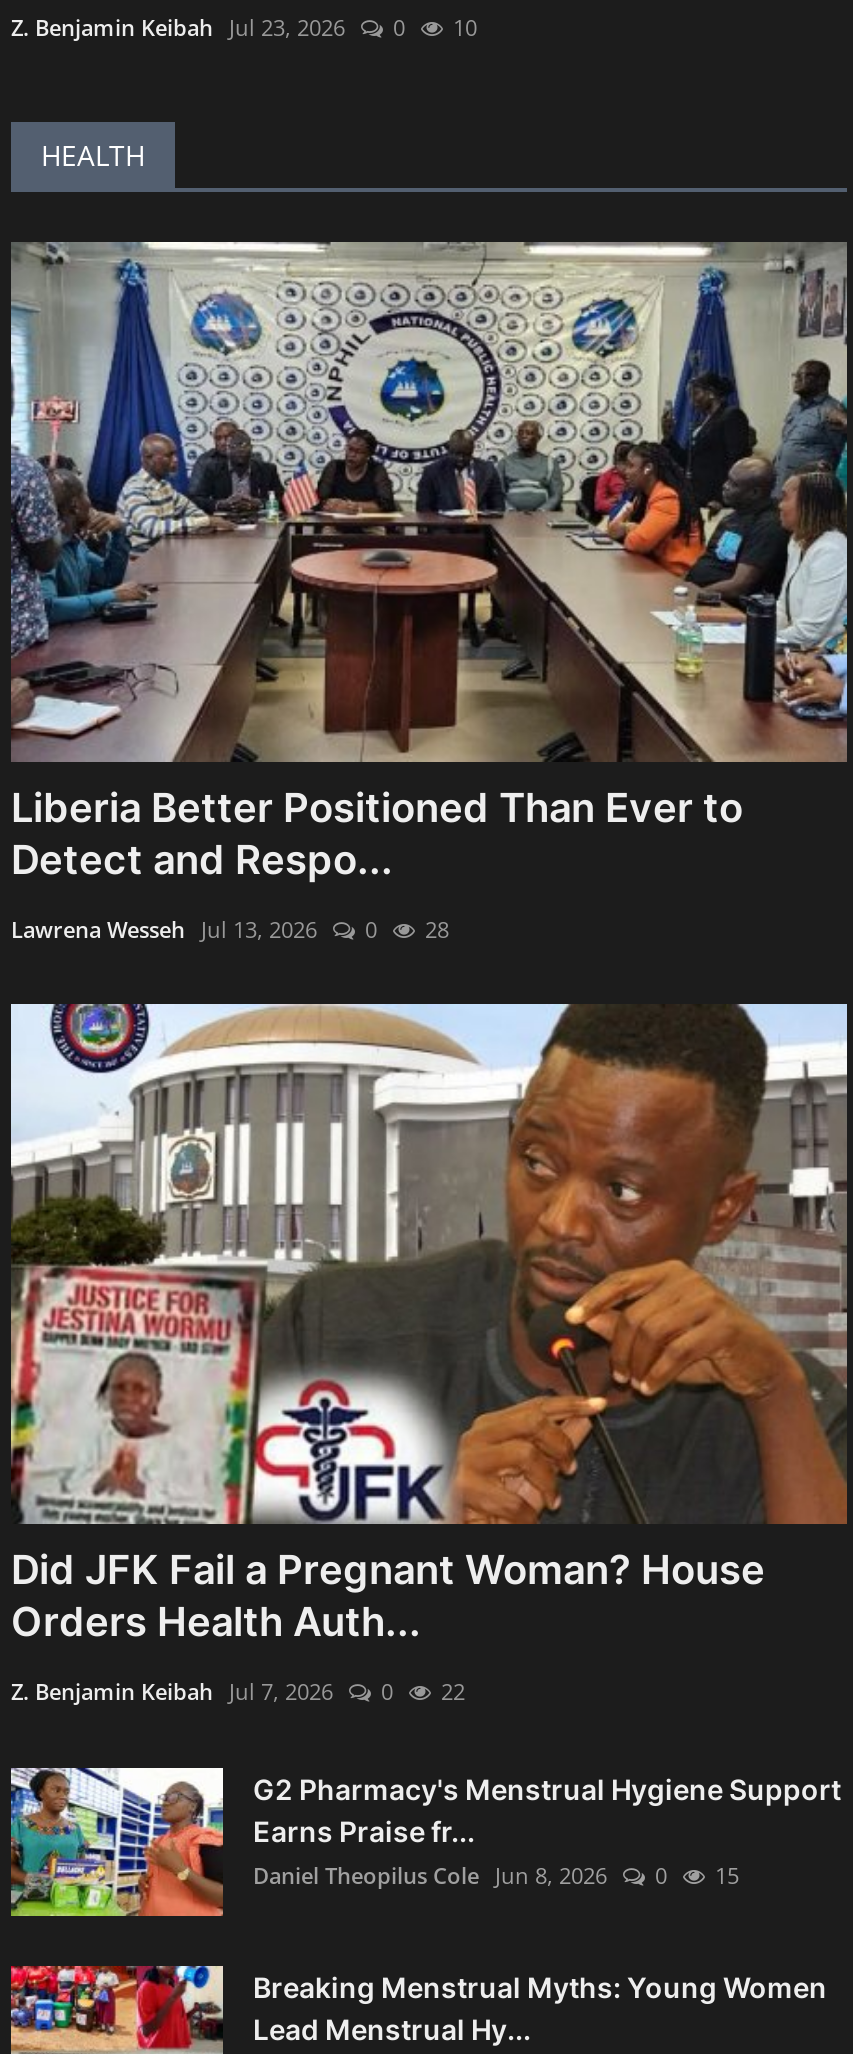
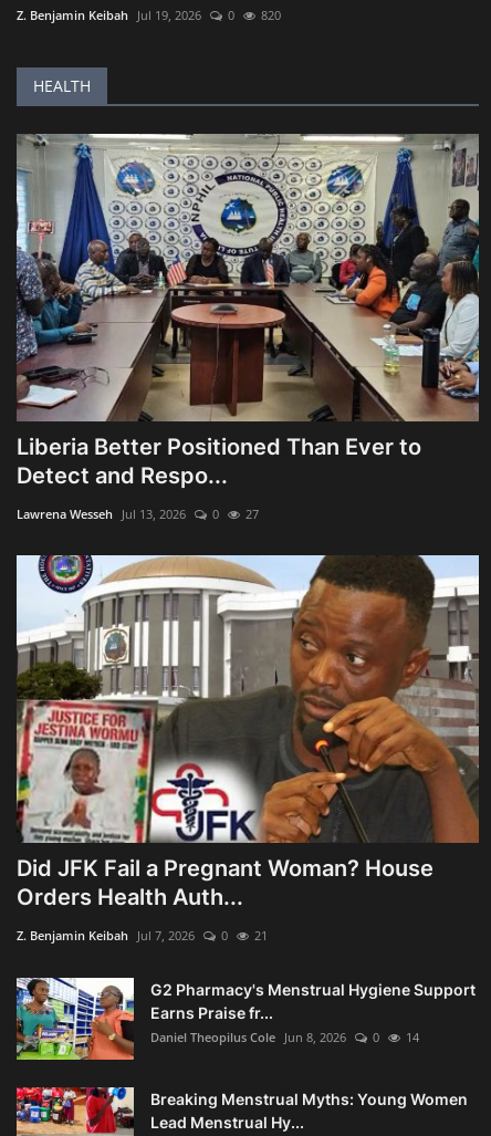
[11,11,345,41] Z. Benjamin Keibah Jul 23, 2026 -> [17,6,201,23] Z. Benjamin Keibah Jul 19, 2026
[453,11,477,41] 10 -> [261,6,281,23] 820
[11,914,449,944] Lawrena Wesseh Jul 13, 2026 0 28 -> [17,505,259,522] Lawrena Wesseh Jul 13, 2026 0 27
[11,1676,465,1706] Z. Benjamin Keibah Jul 7, 2026 0 22 -> [17,927,268,943] Z. Benjamin Keibah Jul 7, 2026 0 21
[253,1860,739,1890] Daniel Theopilus Cole Jun 8, 2026 0 15 -> [150,1029,419,1045] Daniel Theopilus Cole Jun 8, 2026 0 14

